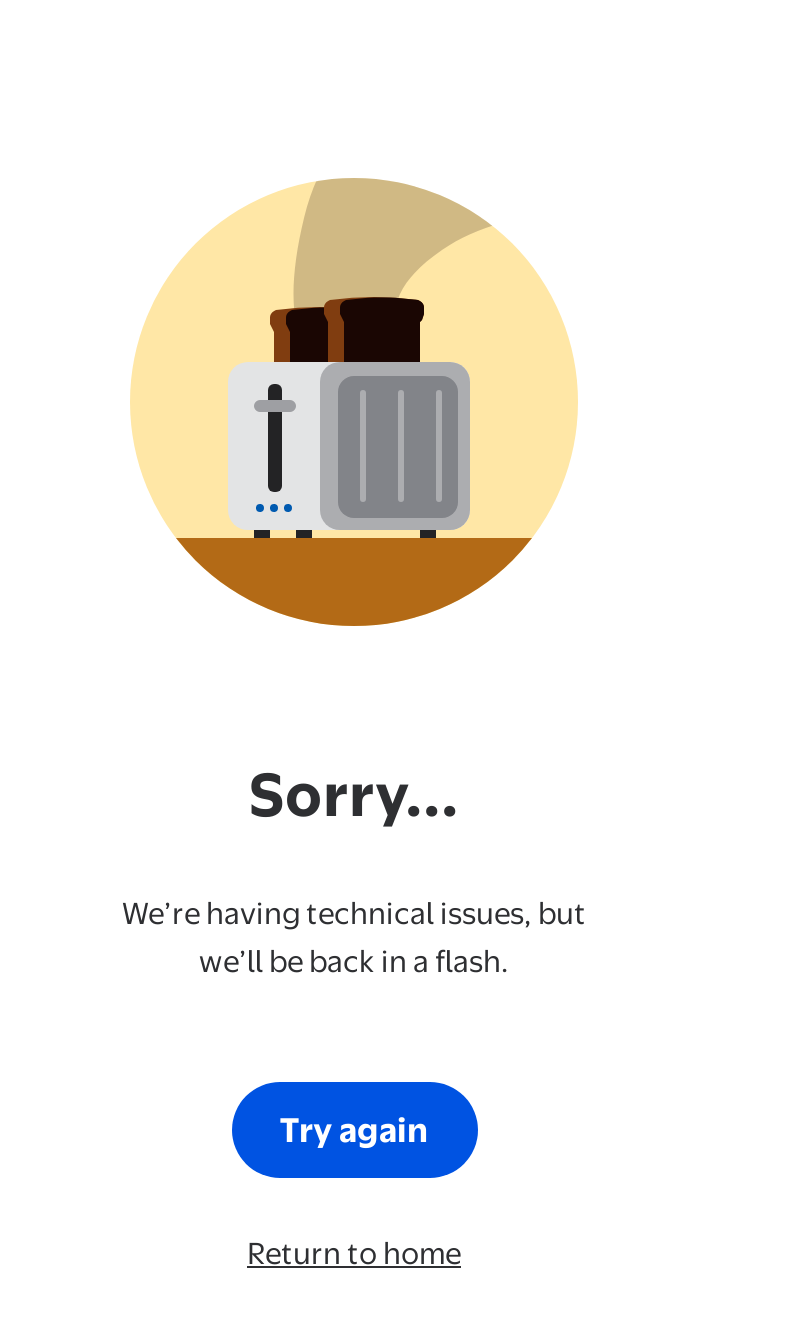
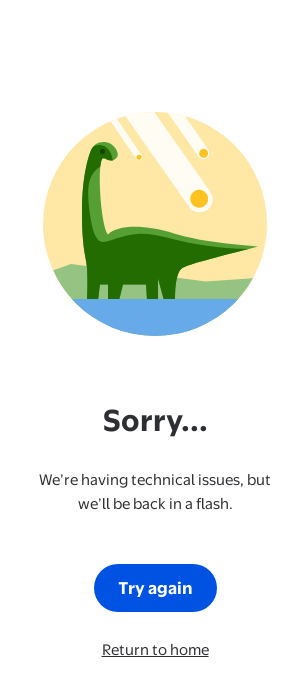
[152,178,552,628] [image] -> [53,113,257,337] [image]

